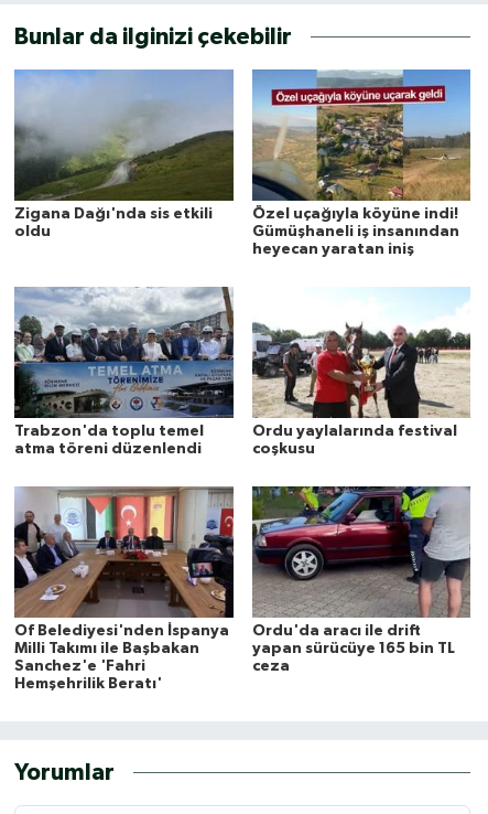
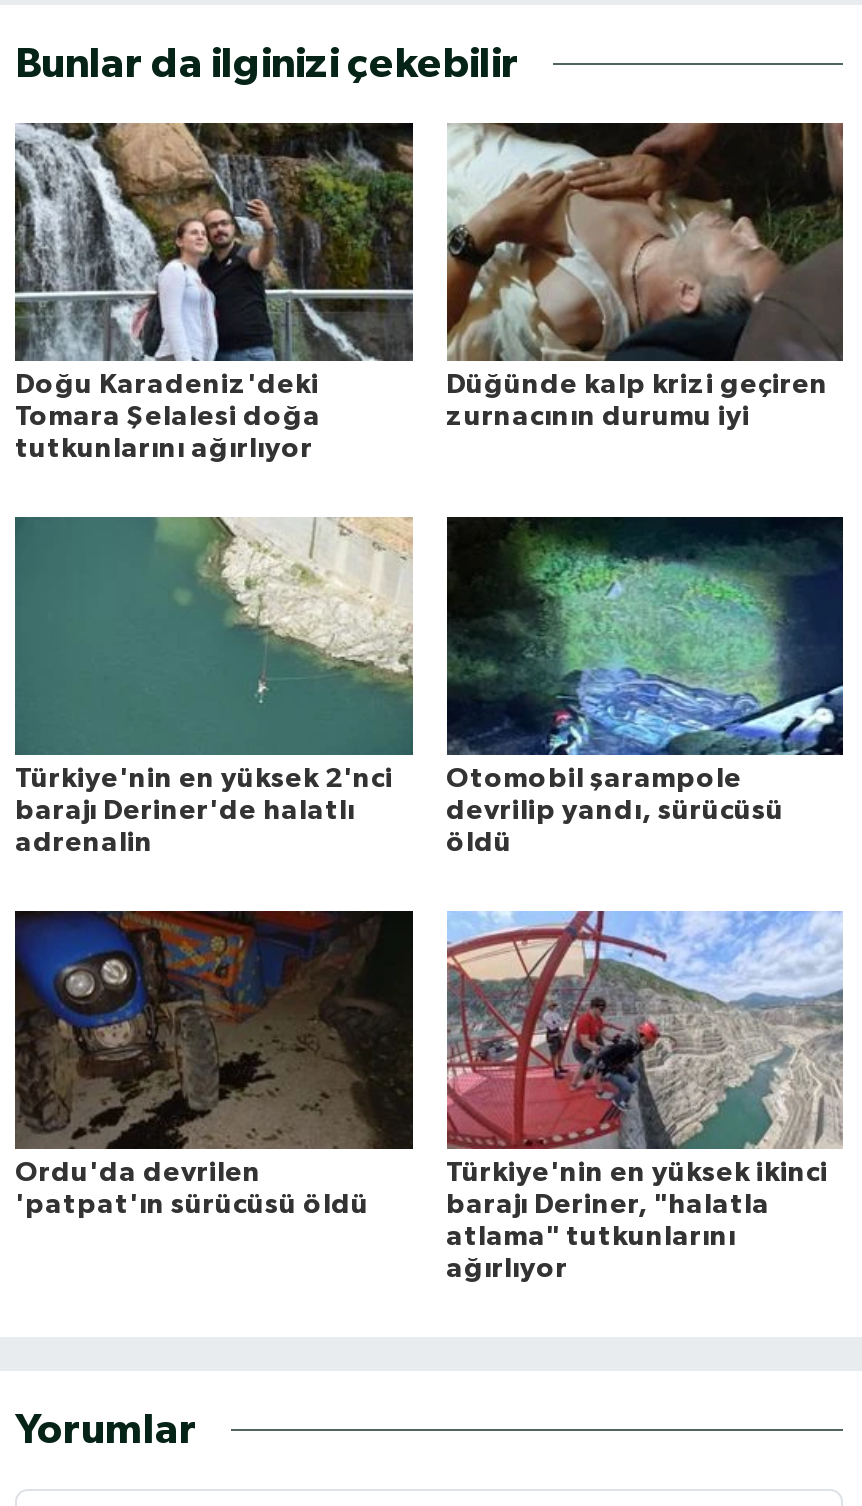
[14,68,234,240] [image] | Zigana Dağı'nda sis etkili | oldu -> [13,121,415,464] [image] | Doğu Karadeniz'deki | Tomara Şelalesi doğa | tutkunlarını ağırlıyor
[252,68,471,257] [image] | Özel uçağıyla köyüne indi! | Gümüşhaneli iş insanından | heyecan yaratan iniş -> [446,121,845,432] [image] | Düğünde kalp krizi geçiren | zurnacının durumu iyi
[13,287,234,457] [image] | Trabzon'da toplu temel | atma töreni düzenlendi -> [13,515,413,857] [image] | Türkiye'nin en yüksek 2'nci | barajı Deriner'de halatlı | adrenalin
[251,287,471,457] [image] | Ordu yaylalarında festival | coşkusu -> [445,515,845,857] [image] | Otomobil şarampole | devrilip yandı, sürücüsü | öldü
[14,486,235,692] [image] | Of Belediyesi'nden İspanya | Milli Takımı ile Başbakan | Sanchez'e 'Fahri | Hemşehrilik Beratı' -> [15,909,415,1219] [image] | Ordu'da devrilen | 'patpat'ın sürücüsü öldü
[251,485,470,674] [image] | Ordu'da aracı ile drift | yapan sürücüye 165 bin TL | ceza -> [445,909,843,1283] [image] | Türkiye'nin en yüksek ikinci | barajı Deriner, "halatla | atlama" tutkunlarını | ağırlıyor

